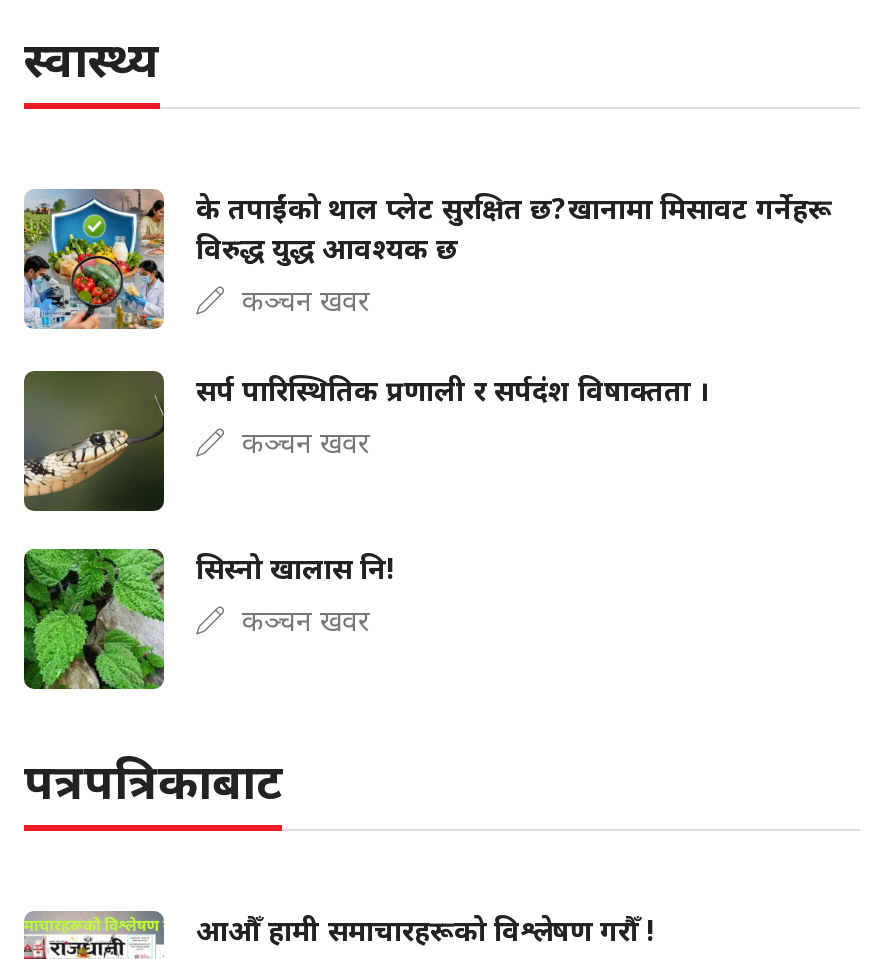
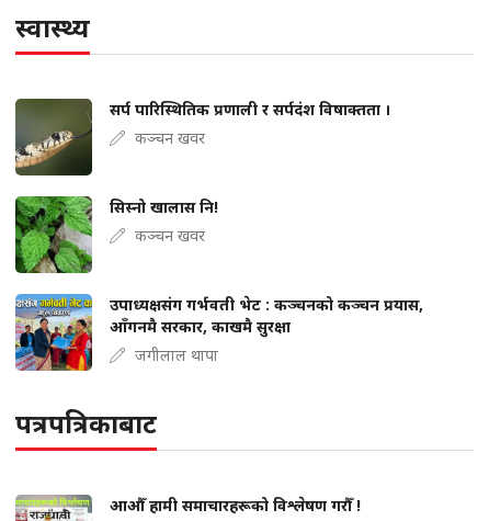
[24,187,832,331] [image] | के तपाईंको थाल प्लेट सुरक्षित छ?खानामा मिसावट गर्नेहरू | विरुद्ध युद्ध आवश्यक छ | कञ्चन खवर -> none
moved [20,372,710,640] -> [13,99,391,246]: [image] | सर्प पारिस्थितिक प्रणाली र सर्पदंश विषाक्तता । | कञ्चन खवर | सिस्नो खालास नि! | कञ्चन खवर
none -> [14,293,423,372] [image] | उपाध्यक्षसंग गर्भवती भेट : कञ्चनको कञ्चन प्रयास, | आँगनमै सरकार, काखमै सुरक्षा | जगीलाल थापा

